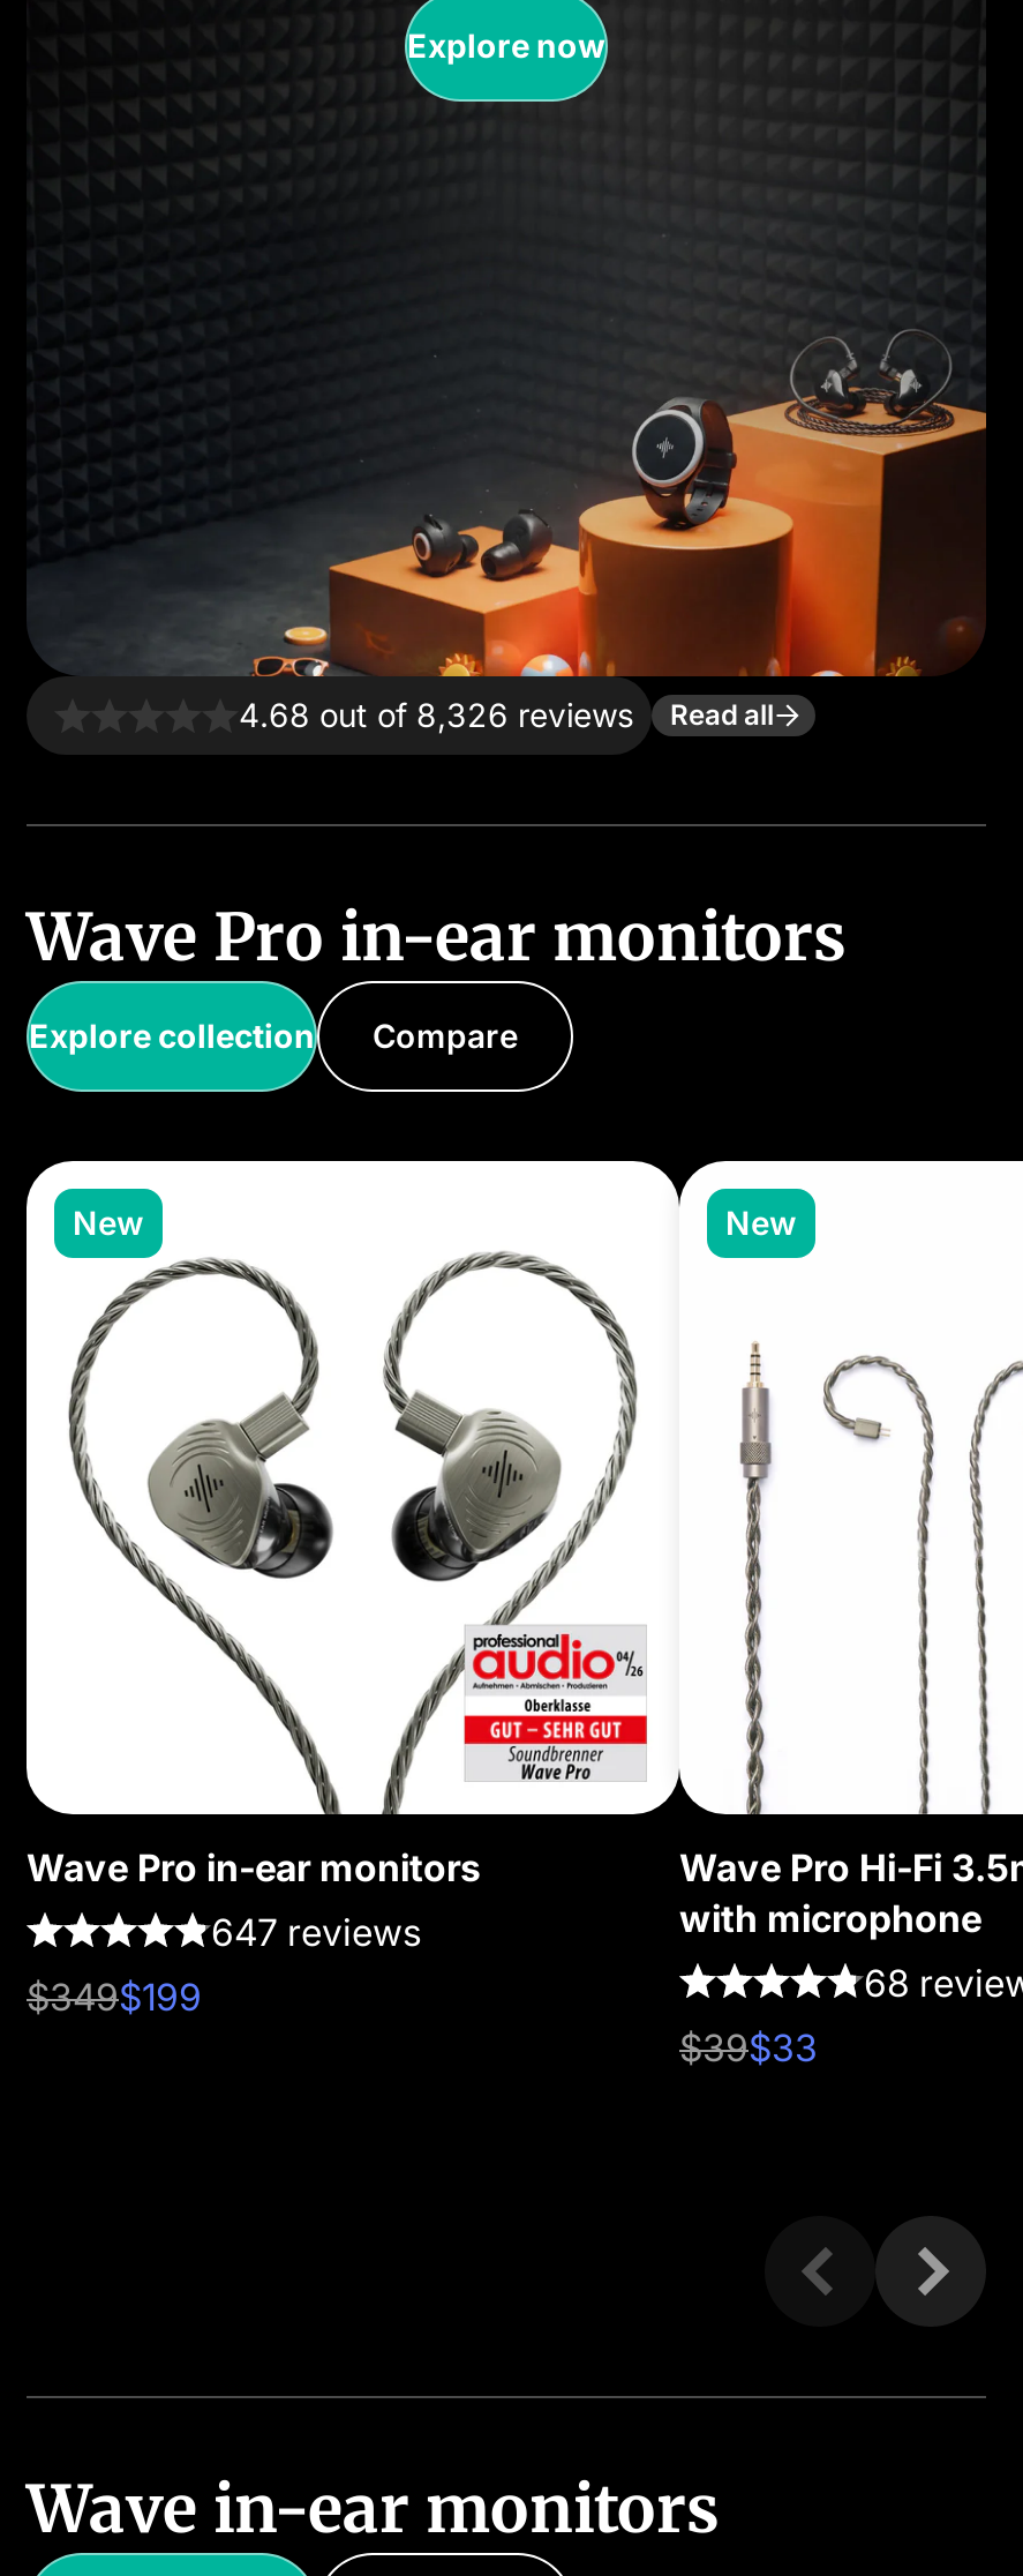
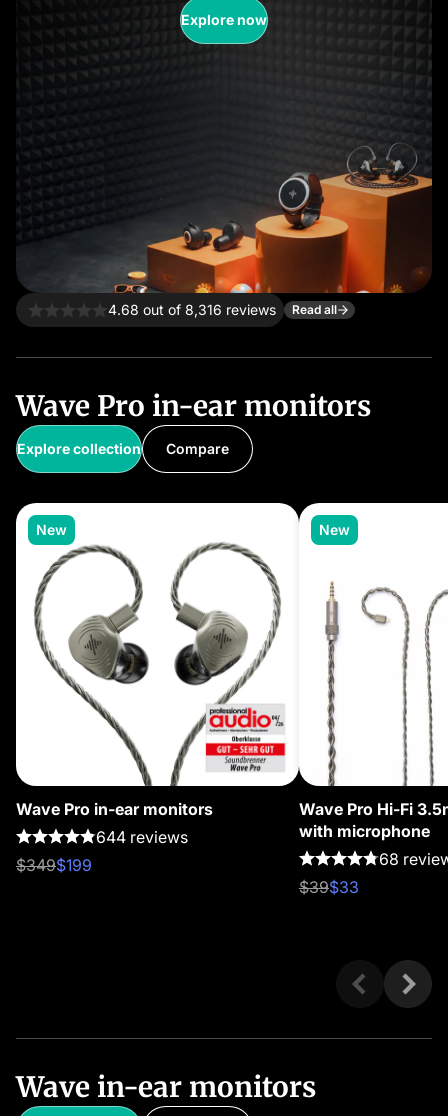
[239,695,633,734] 4.68 out of 8,326 reviews -> [108,301,276,318] 4.68 out of 8,316 reviews
[211,1909,421,1955] 647 reviews -> [96,827,188,847] 644 reviews

